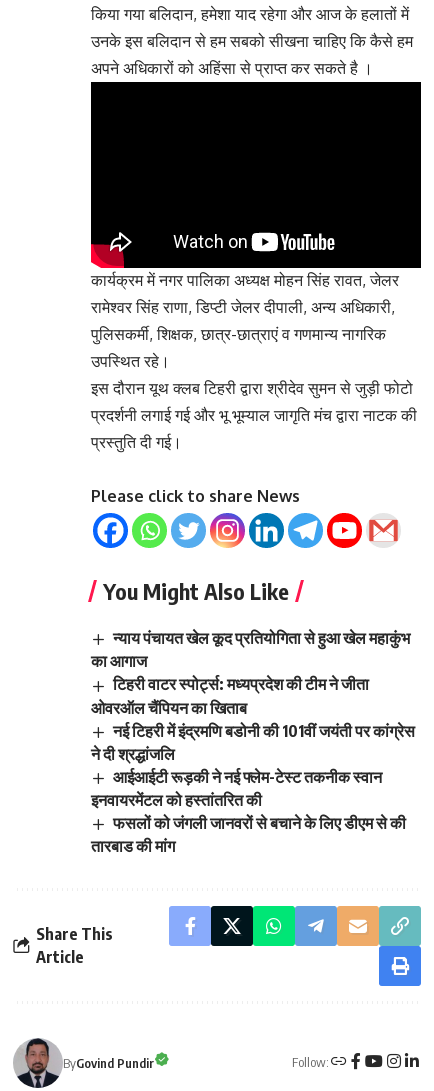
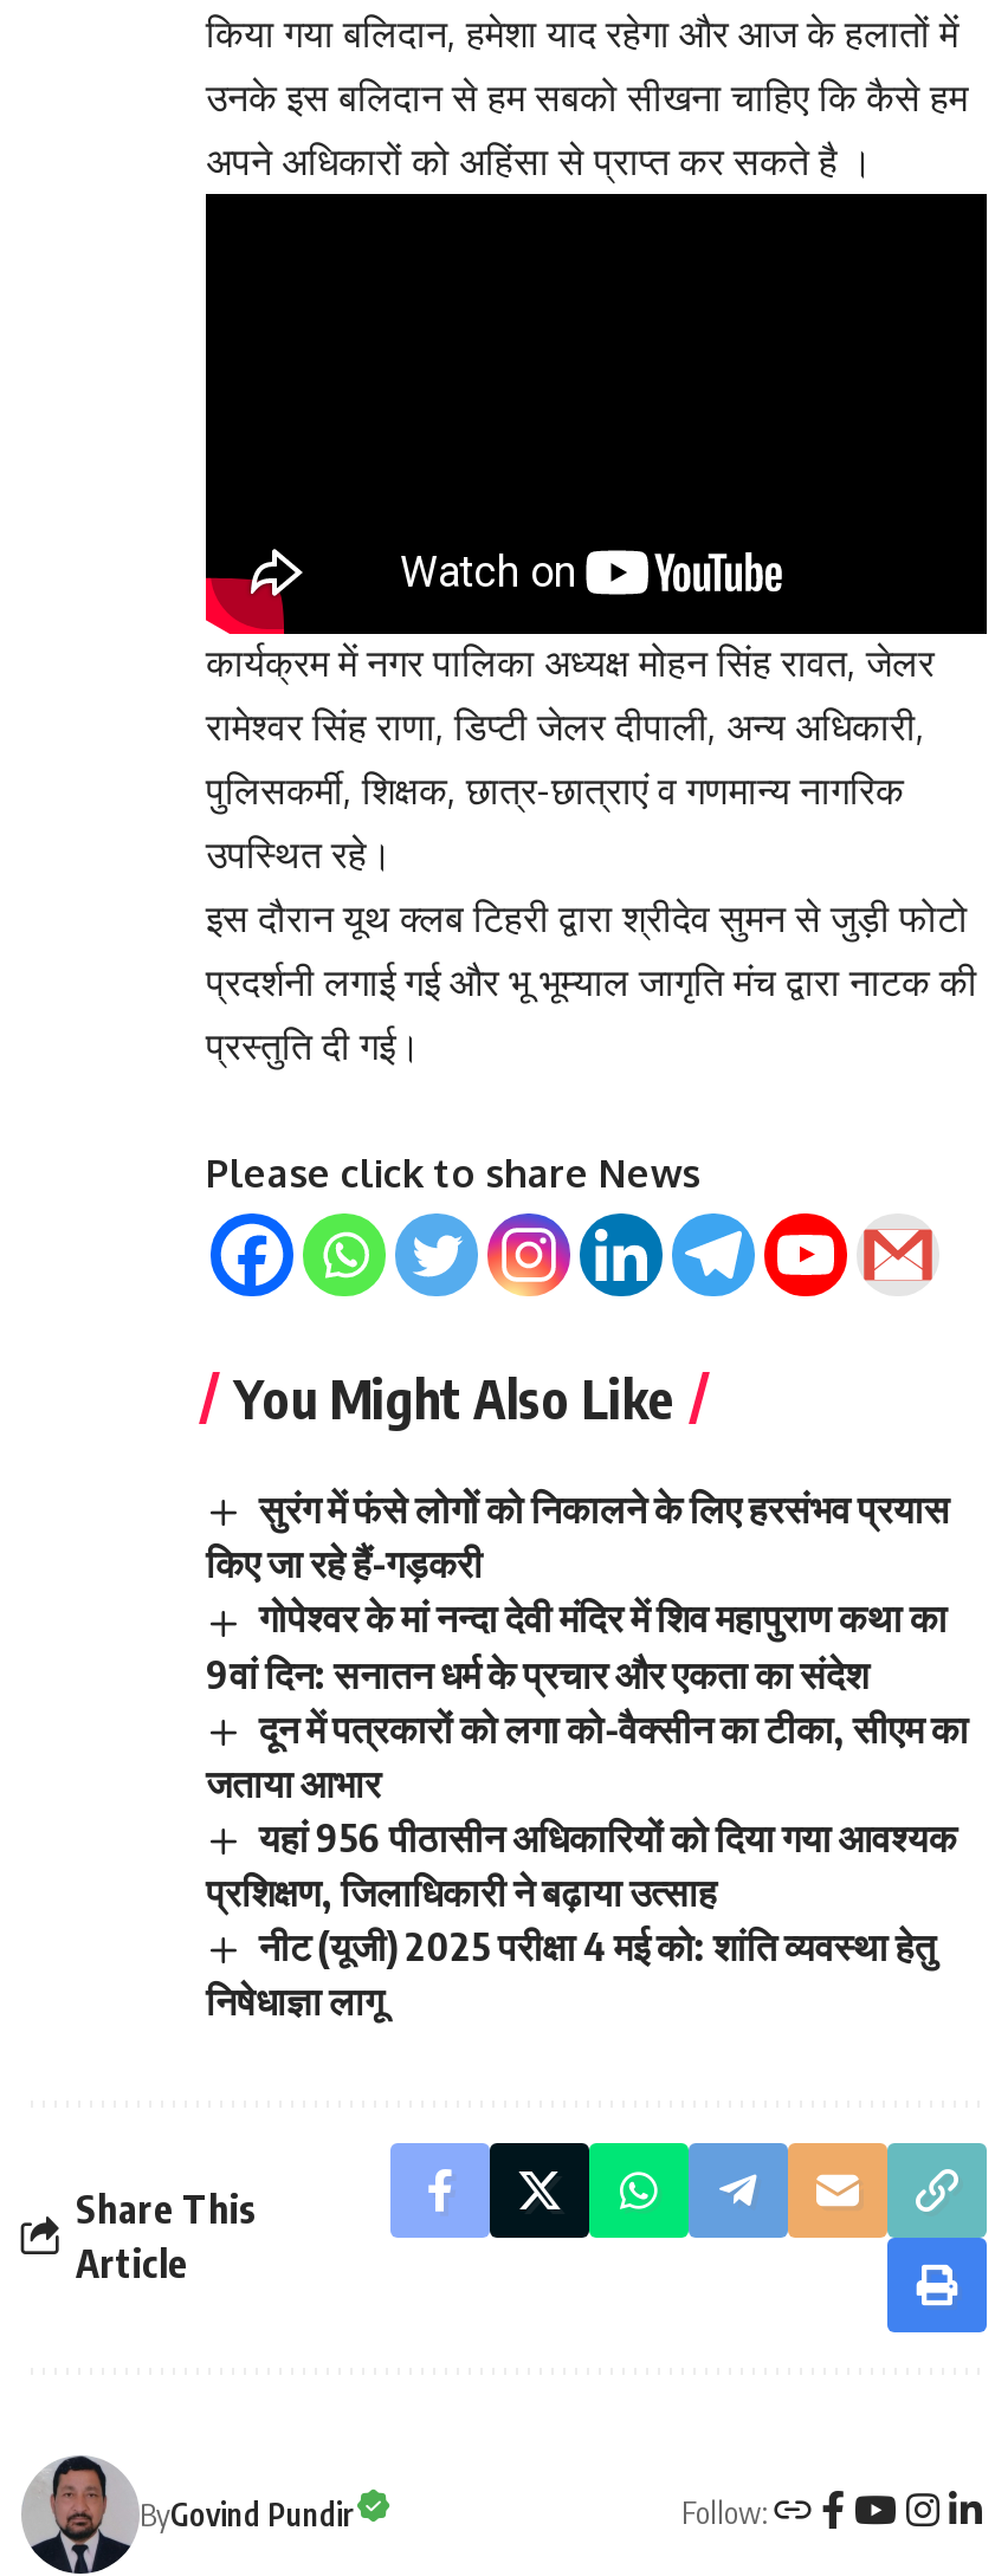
[91,628,415,856] न्याय पंचायत खेल कूद प्रतियोगिता से हुआ खेल महाकुंभ | का आगाज | टिहरी वाटर स्पोर्ट्स: मध्यप्रदेश की टीम ने जीता | ओवरऑल चैंपियन का खिताब | नई टिहरी में इंद्रमणि बडोनी की 101वीं जयंती पर कांग्रेस | ने दी श्रद्धांजलि | आईआईटी रूड़की ने नई फ्लेम-टेस्ट तकनीक स्वान | इनवायरमेंटल को हस्तांतरित की | फसलों को जंगली जानवरों से बचाने के लिए डीएम से की | तारबाड की मांग -> [206,1486,969,2025] सुरंग में फंसे लोगोें को निकालने के लिए हरसंभव प्रयास | किए जा रहे हैं-गड़करी | गोपेश्वर के मां नन्दा देवी मंदिर में शिव महापुराण कथा का | 9वां दिन: सनातन धर्म के प्रचार और एकता का संदेश | दून में पत्रकारों को लगा को-वैक्सीन का टीका, सीएम का | जताया आभार | यहां 956 पीठासीन अधिकारियों को दिया गया आवश्यक | प्रशिक्षण, जिलाधिकारी ने बढ़ाया उत्साह | नीट (यूजी) 2025 परीक्षा 4 मई को: शांति व्यवस्था हेतु | निषेधाज्ञा लागू

